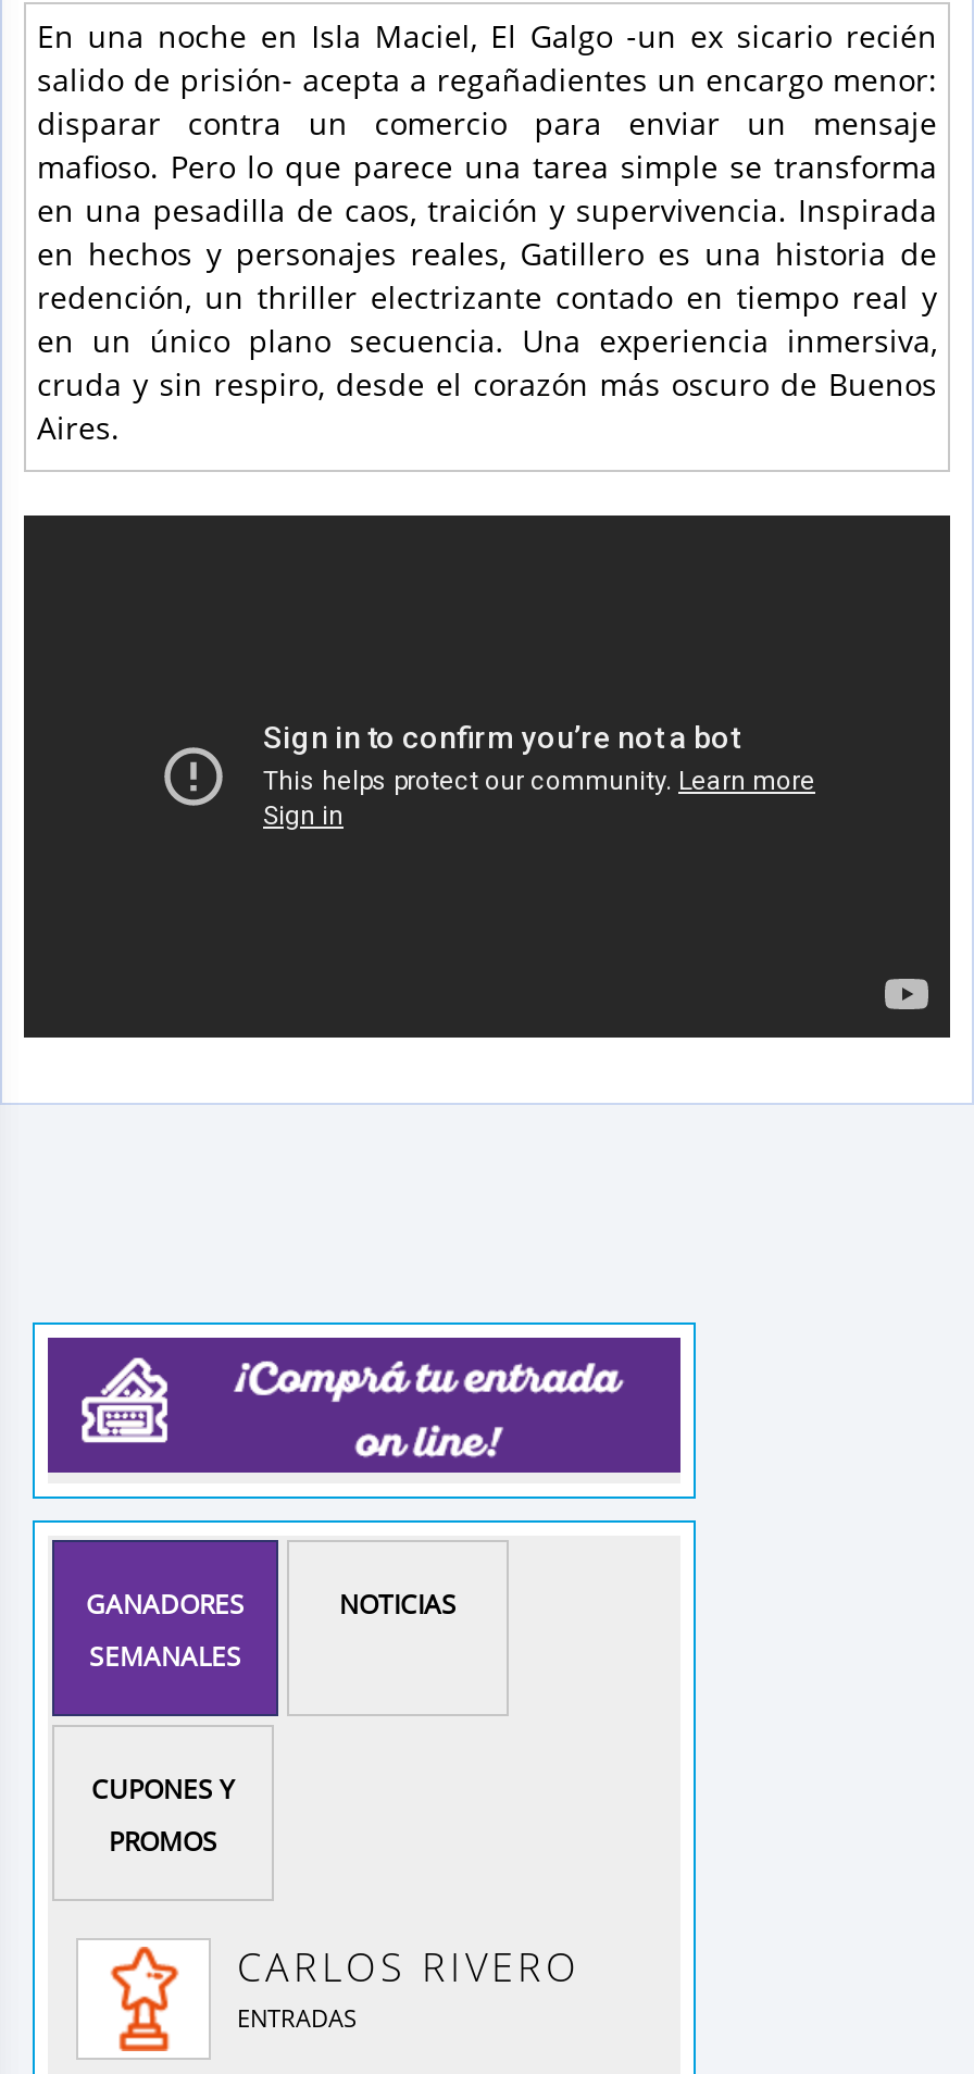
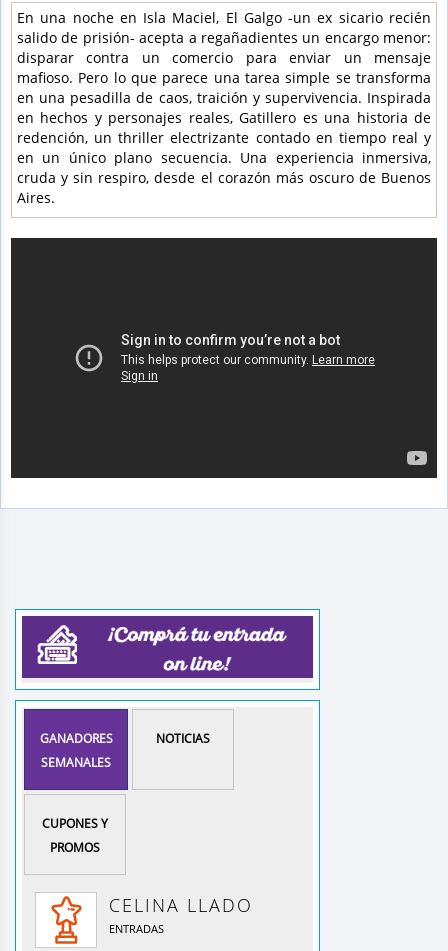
[237,1941,580,1993] CARLOS RIVERO -> [109,893,253,917] CELINA LLADO

